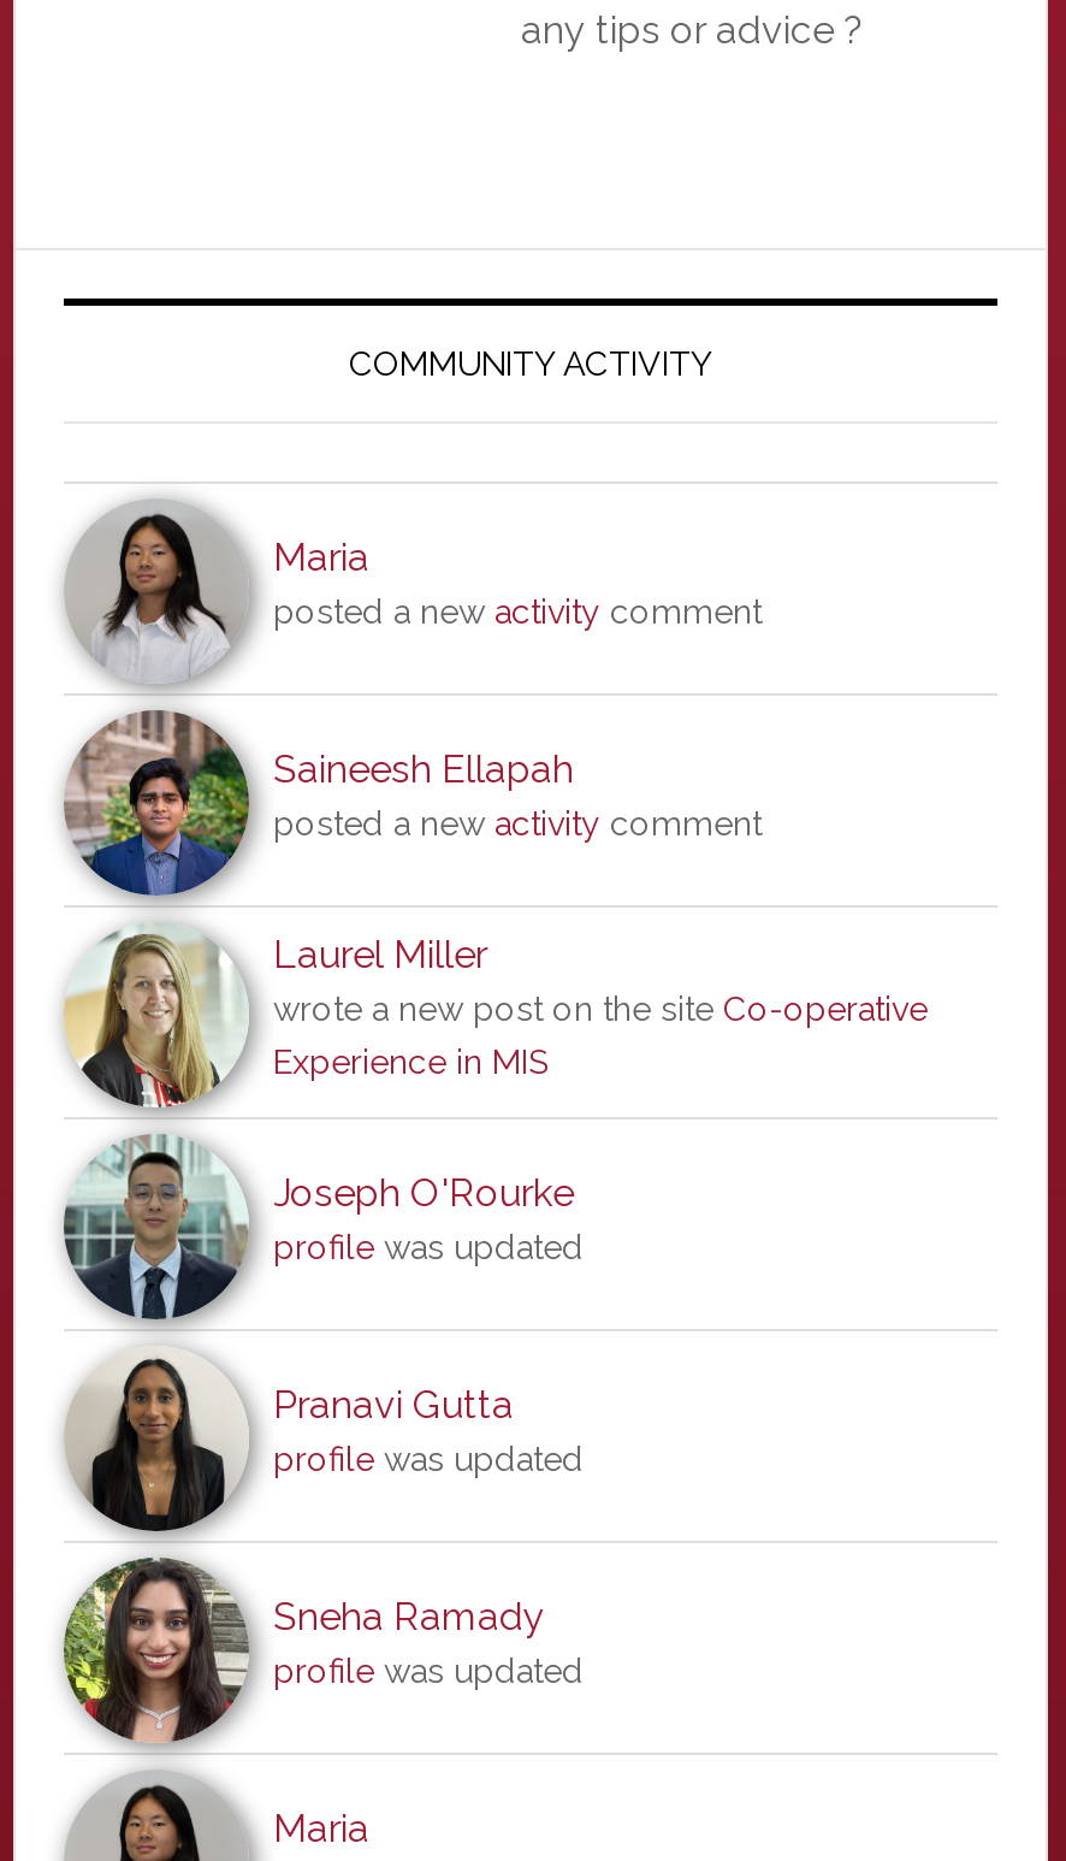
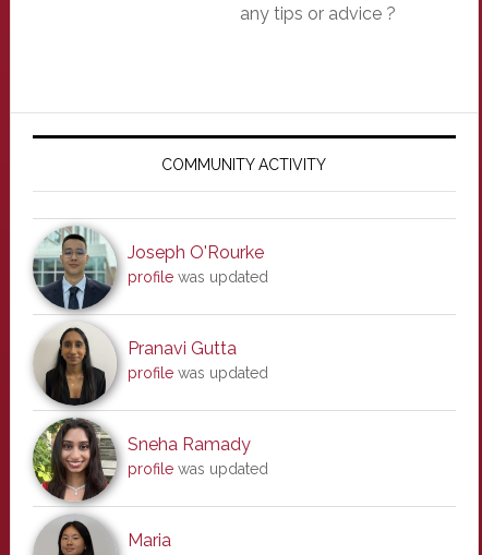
[66,503,762,684] [image] | Maria | posted a new activity comment -> none
[64,708,928,1081] [image] | Saineesh Ellapah | posted a new activity comment | Laurel Miller | wrote a new post on the site Co-operative | Experience in MIS -> none
[64,924,239,1107] [image] -> none

